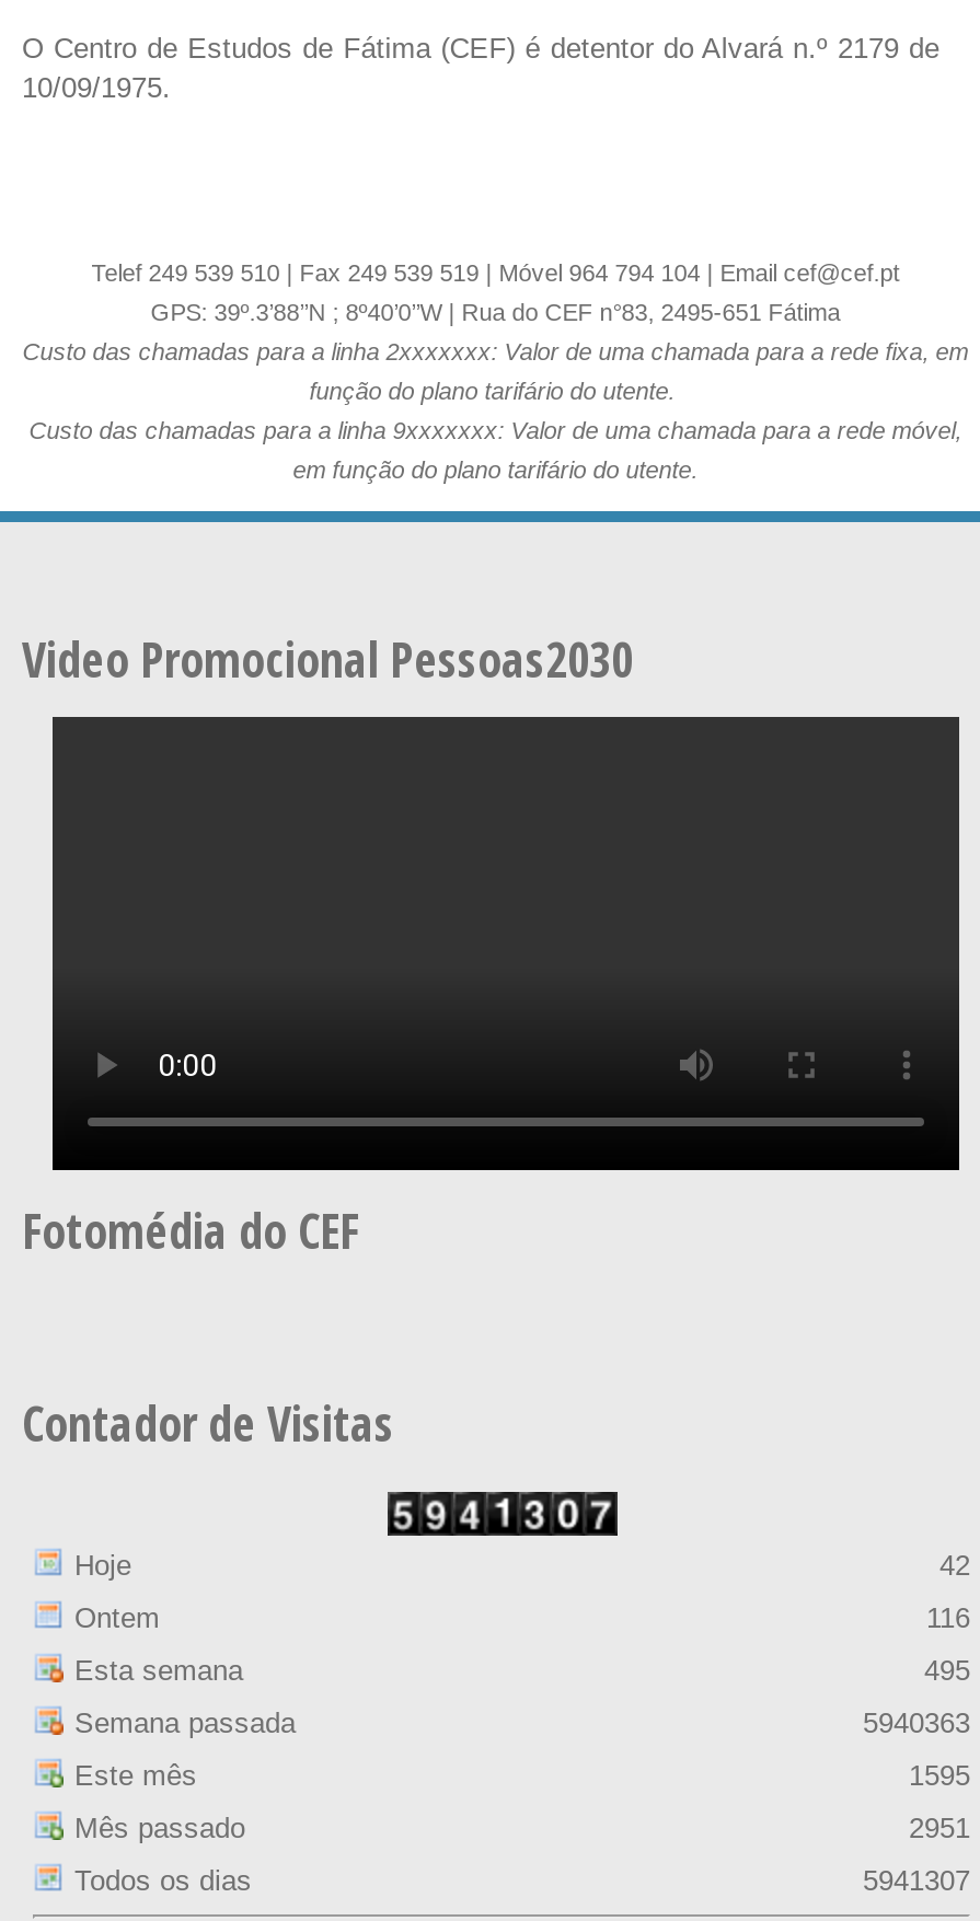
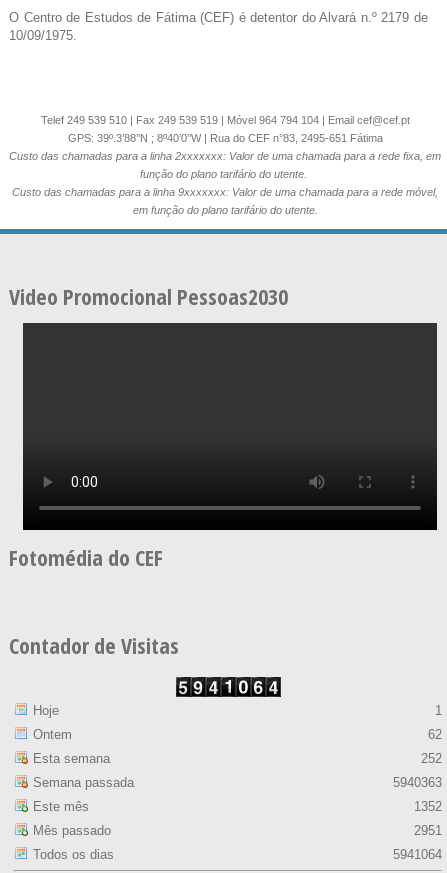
[939,1548,970,1581] 42 -> [435,703,442,718] 1
[926,1601,970,1633] 116 -> [428,727,442,742] 62
[924,1653,970,1686] 495 -> [421,751,442,766] 252
[909,1758,970,1791] 1595 -> [414,799,442,814] 1352
[863,1863,970,1896] 5941307 -> [393,847,442,862] 5941064

